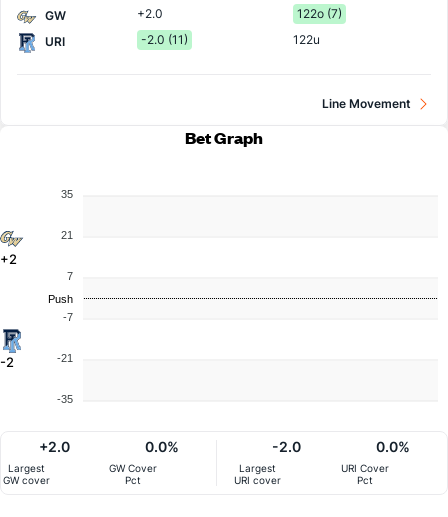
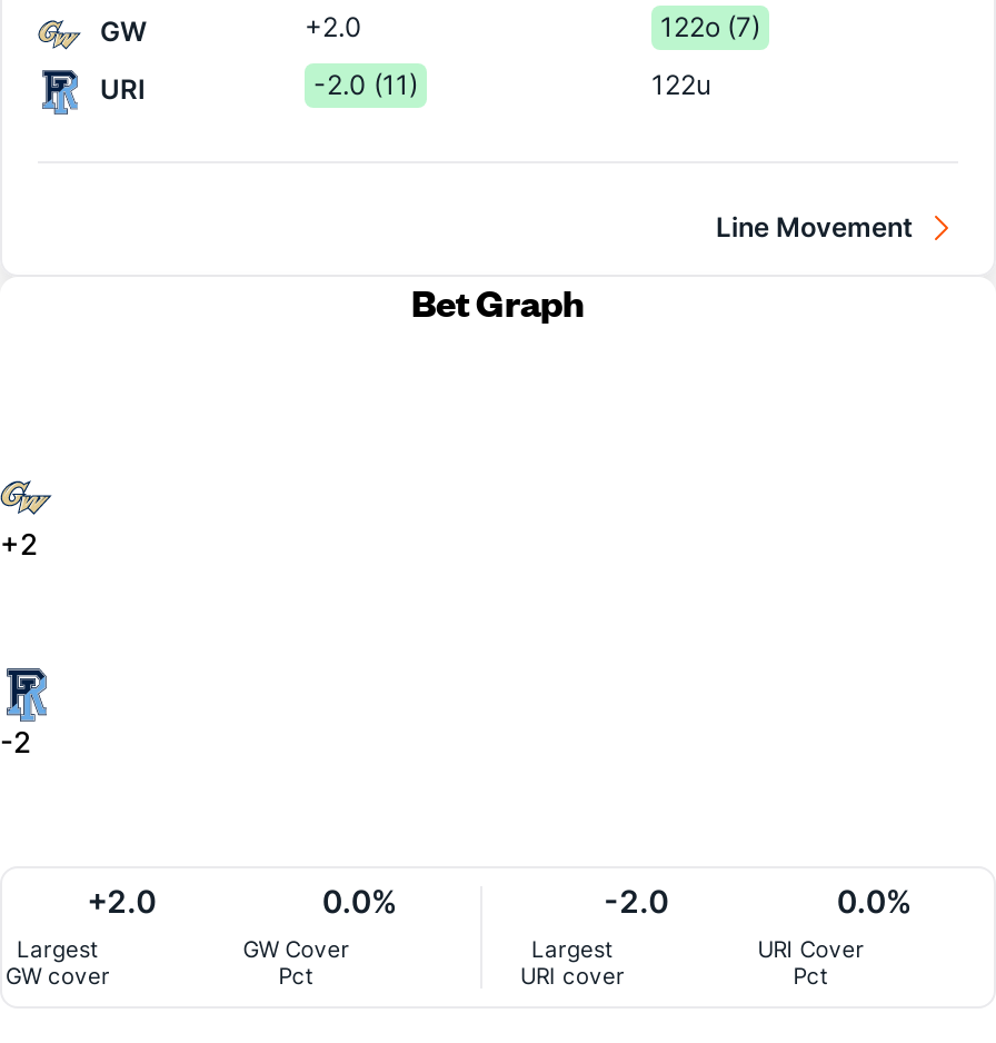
[57,187,73,404] 35 | 21 | 7 | -7 | -21 | -35 -> none
[48,292,73,304] Push -> none

